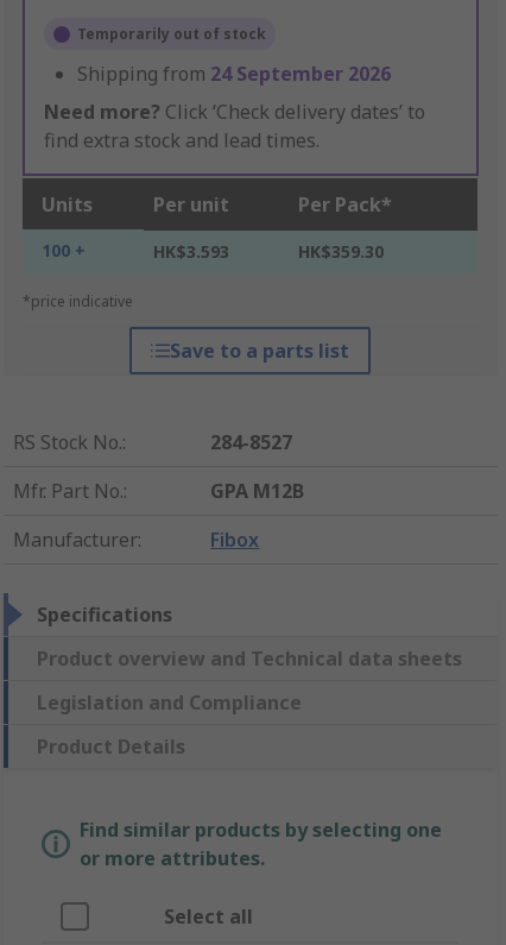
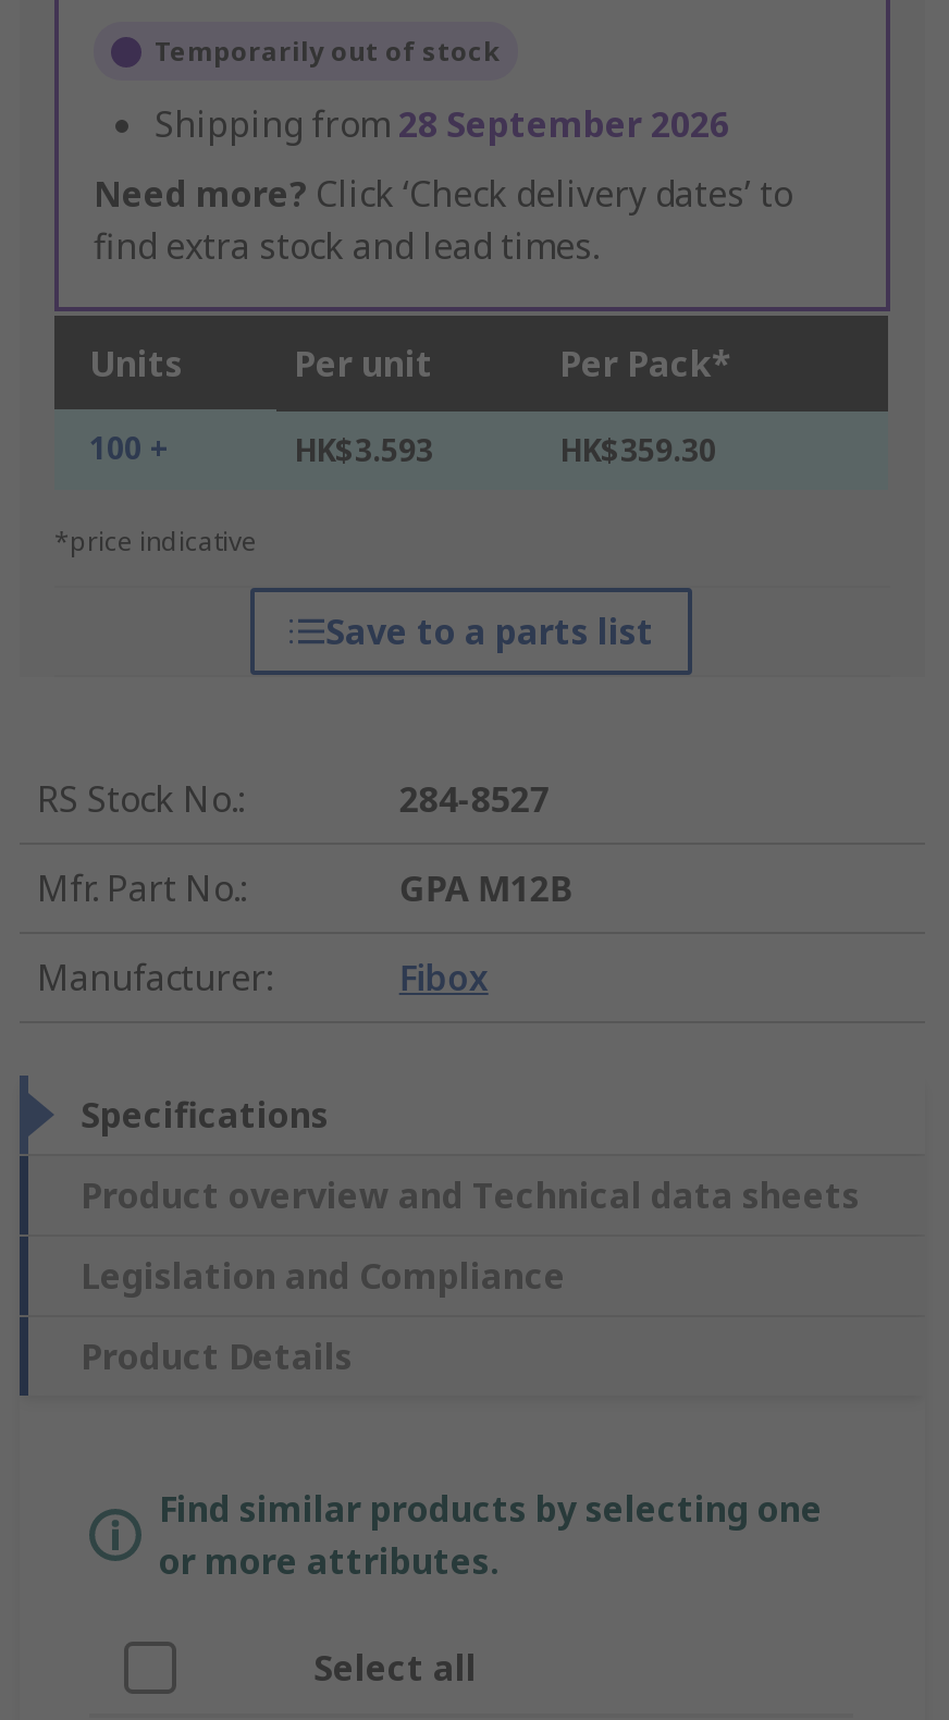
[77,61,391,87] Shipping from 24 September 2026 -> [155,101,729,149] Shipping from 28 September 2026

